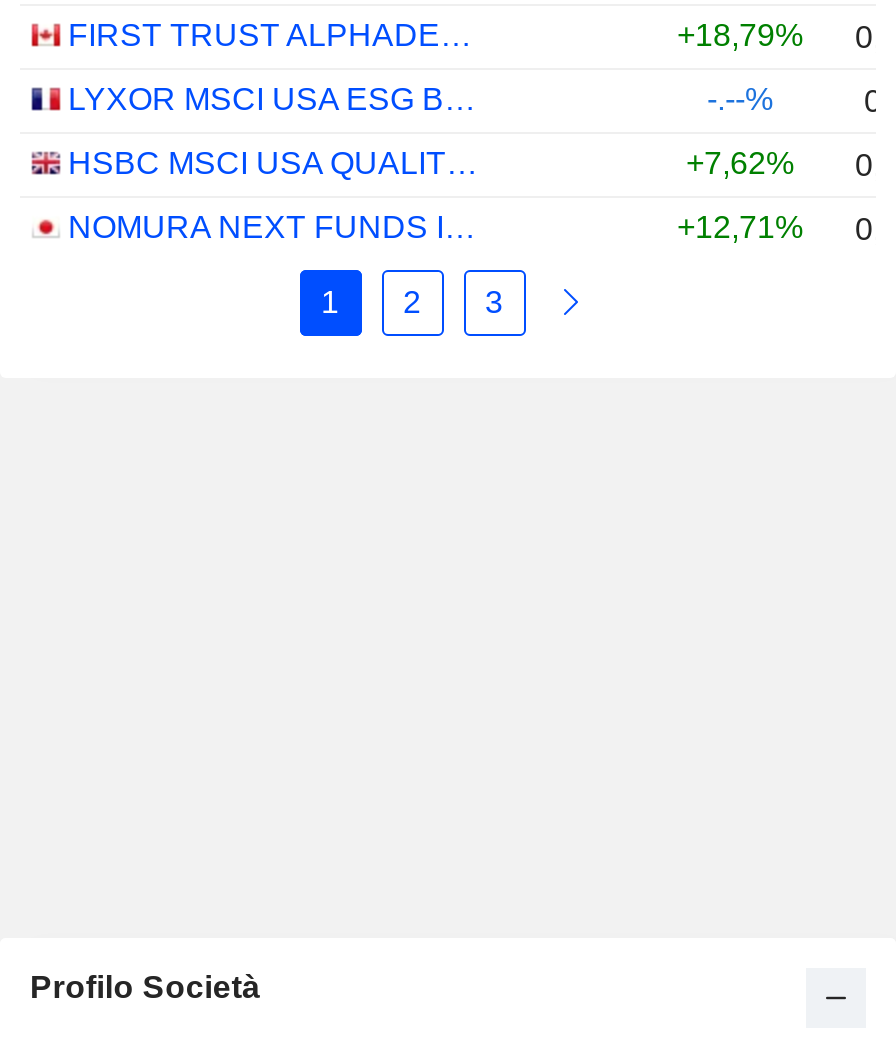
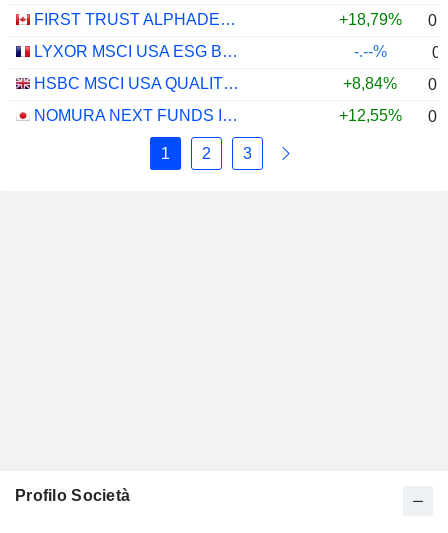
[686,146,794,180] +7,62% -> [343,75,397,92] +8,84%
[677,210,803,244] +12,71% -> [338,107,401,124] +12,55%

